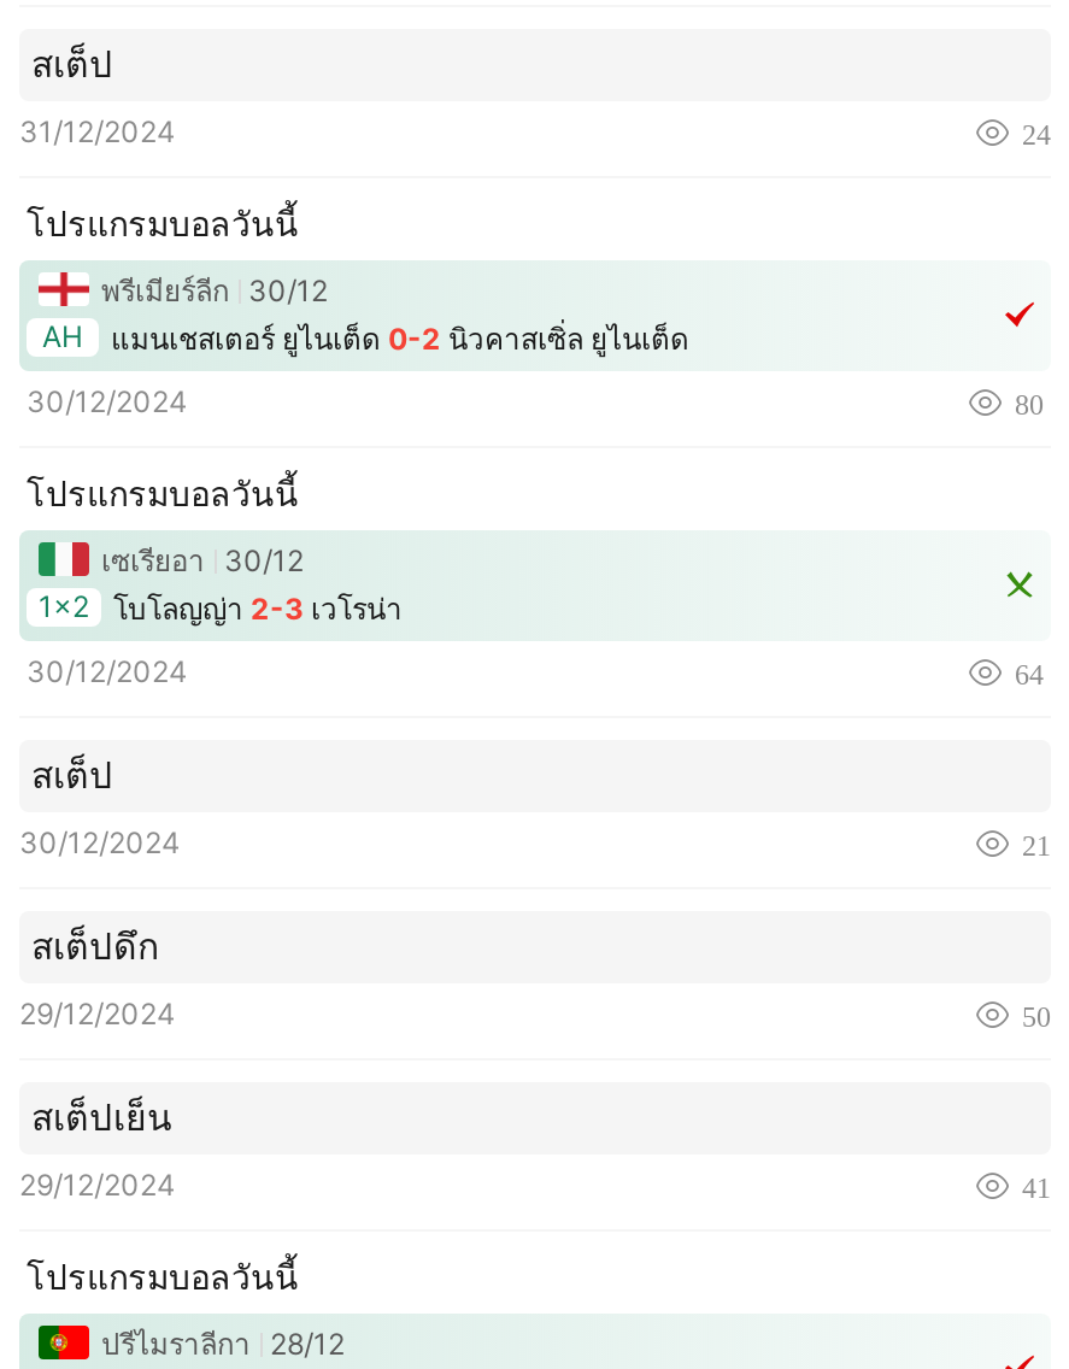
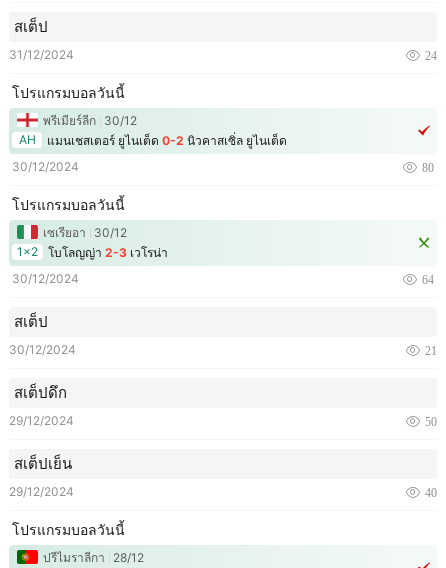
[1022,1171,1051,1203] 41 -> [425,486,437,499] 40

